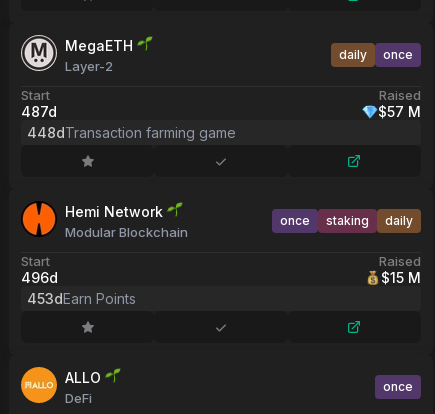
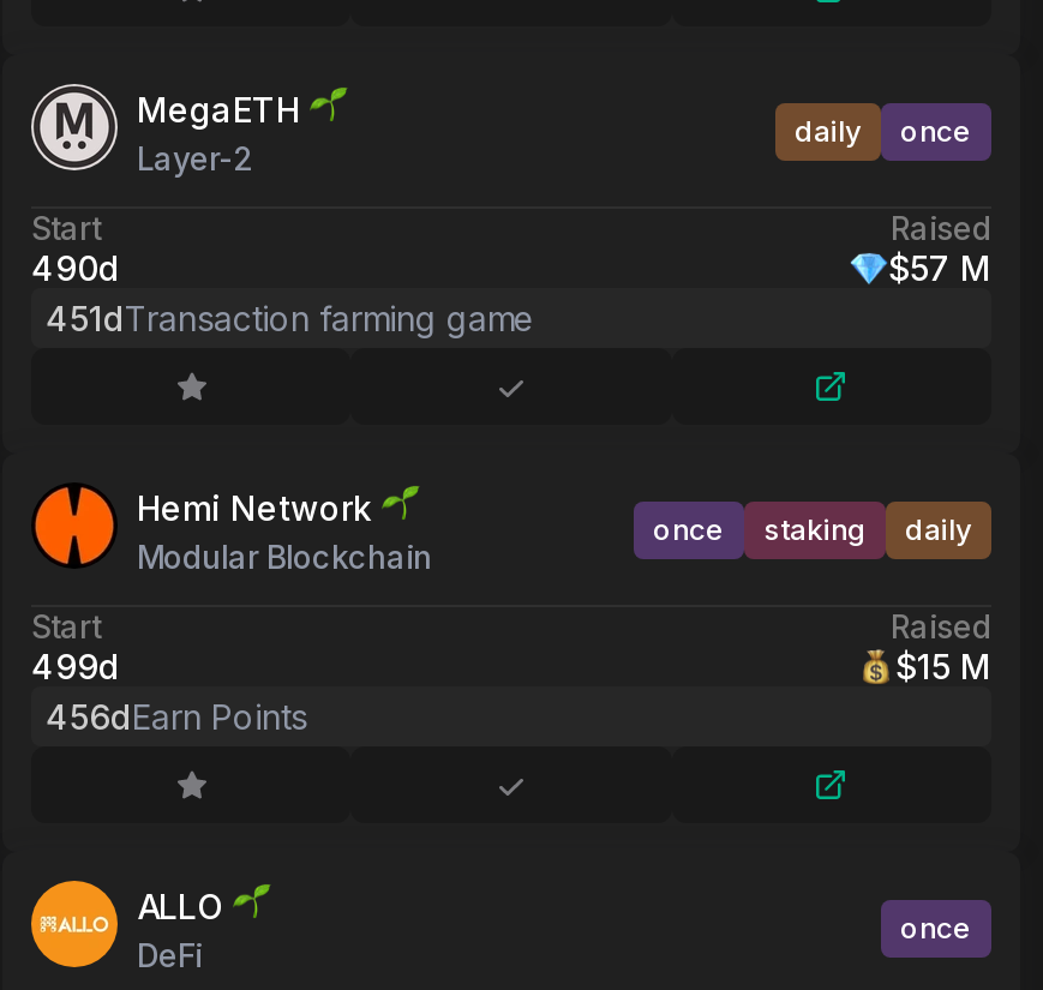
[21,103,57,120] 487d -> [31,247,120,288] 490d
[27,124,236,141] 448dTransaction farming game -> [46,298,535,338] 451dTransaction farming game
[21,269,58,286] 496d -> [31,646,120,686] 499d
[27,290,136,307] 453dEarn Points -> [46,696,307,737] 456dEarn Points

